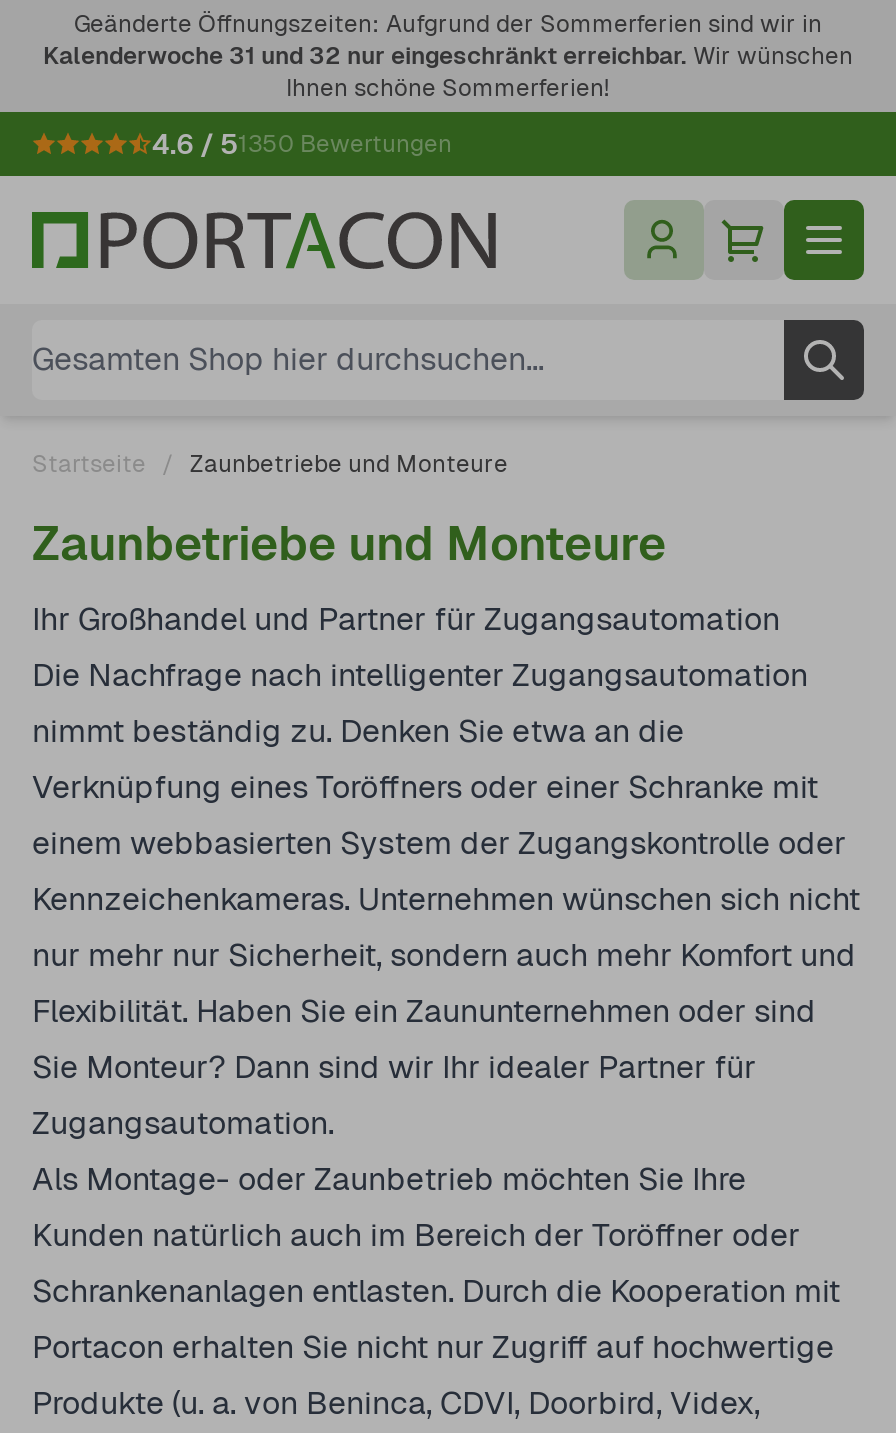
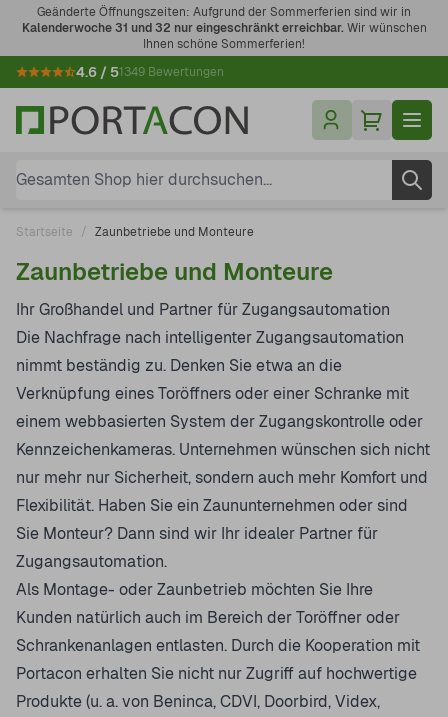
[152,126,452,162] 4.6 / 51350 Bewertungen -> [76,63,224,81] 4.6 / 51349 Bewertungen

